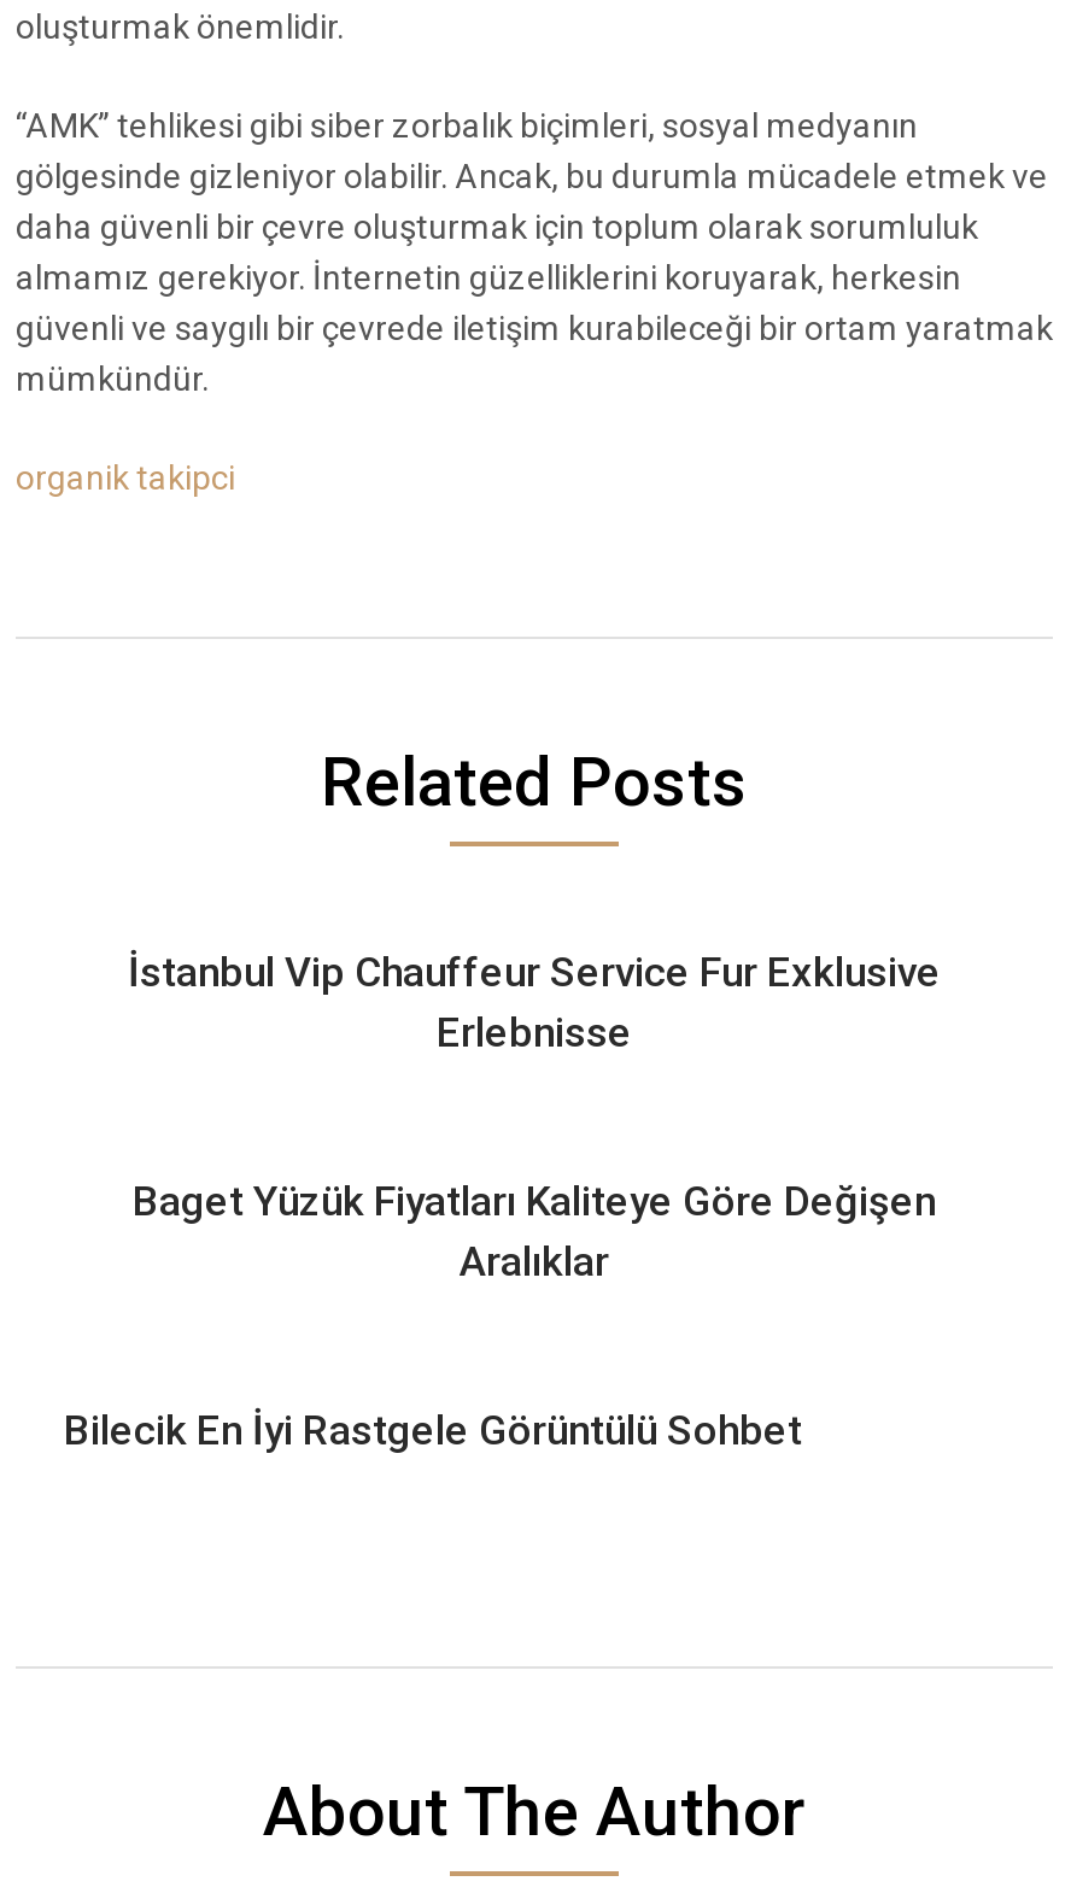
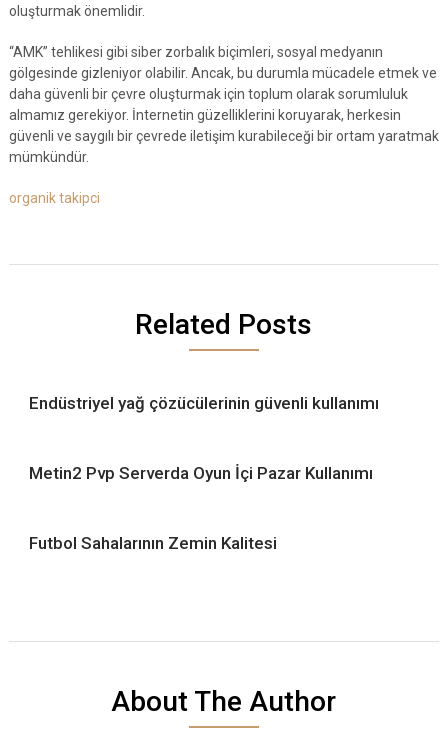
[128,948,941,1056] İstanbul Vip Chauffeur Service Fur Exklusive | Erlebnisse -> [29,393,379,413] Endüstriyel yağ çözücülerinin güvenli kullanımı
[133,1177,936,1285] Baget Yüzük Fiyatları Kaliteye Göre Değişen | Aralıklar -> [29,463,373,483] Metin2 Pvp Serverda Oyun İçi Pazar Kullanımı
[64,1406,802,1454] Bilecik En İyi Rastgele Görüntülü Sohbet -> [29,533,277,553] Futbol Sahalarının Zemin Kalitesi

